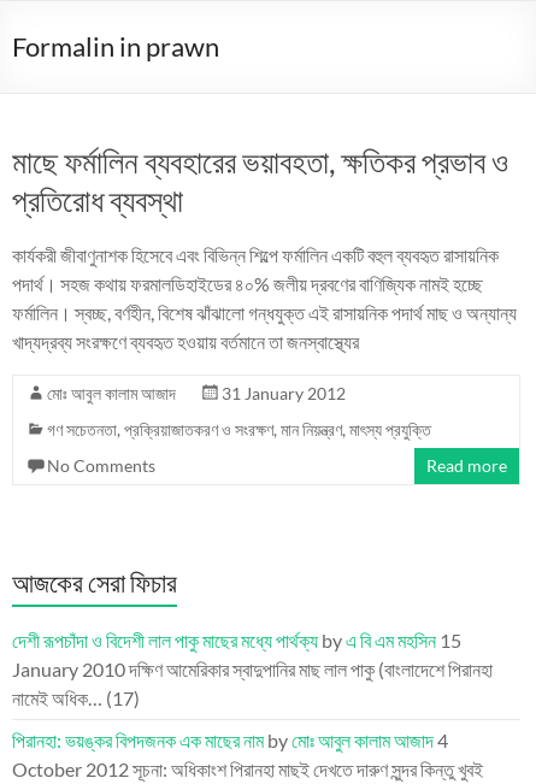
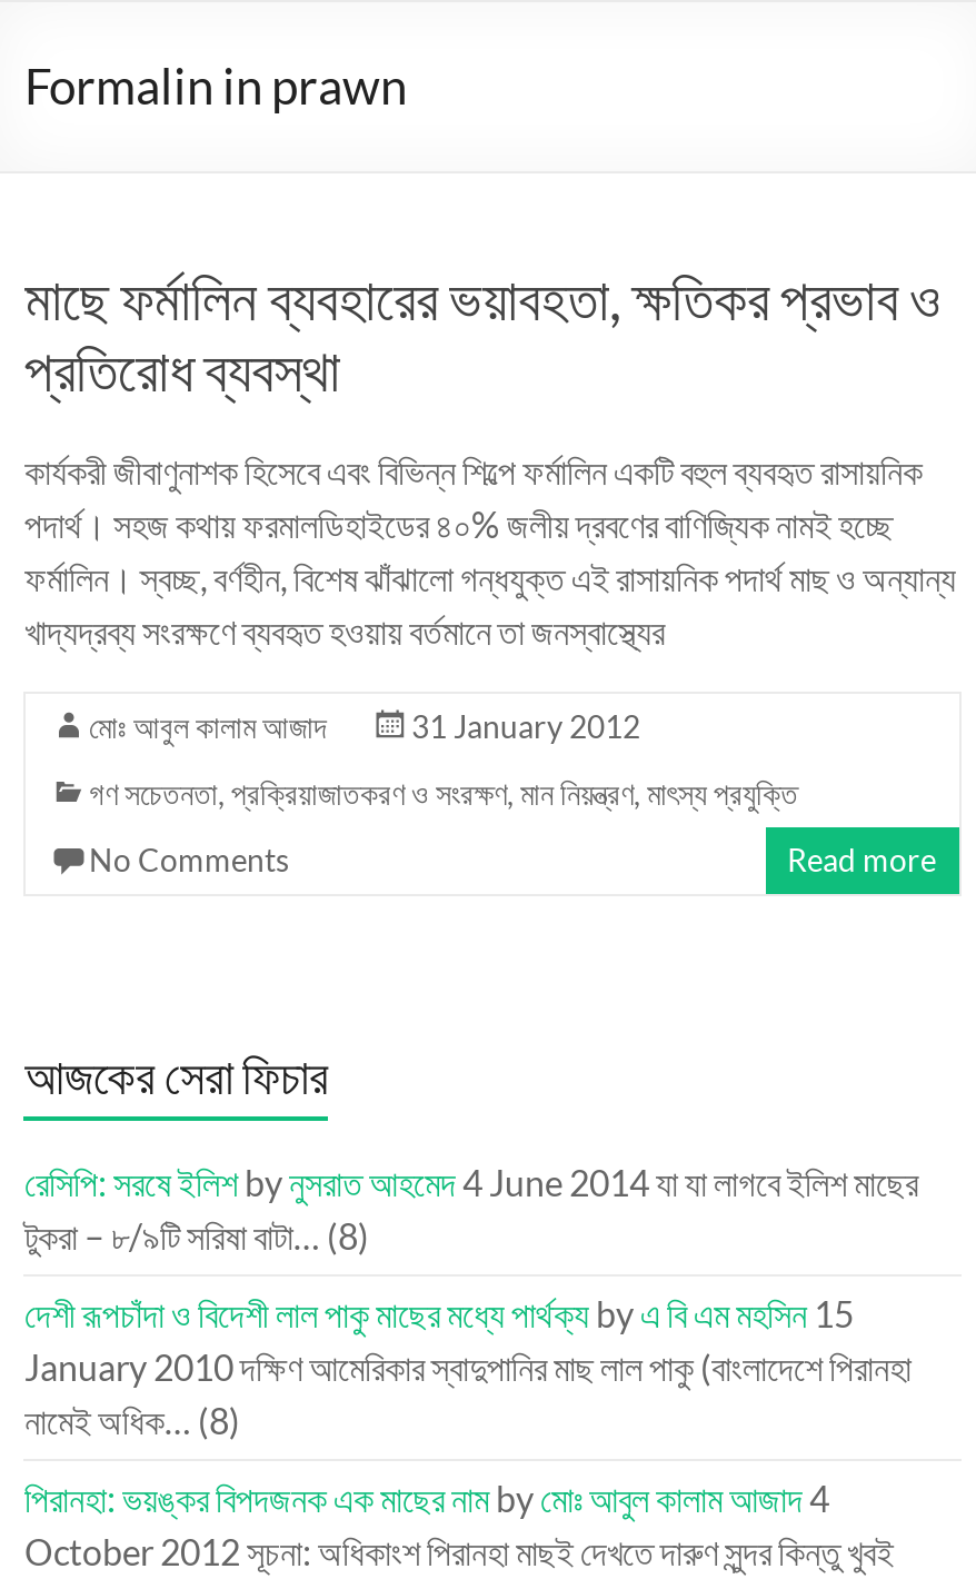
none -> [24,1161,918,1257] রেসিপি: সরষে ইলিশ byনুসরাত আহমেদ 4 June 2014 যা যা লাগবে ইলিশ মাছের | টুকরা – ৮/৯টি সরিষা বাটা… (8)
[13,686,140,709] নামেই অধিক… (17) -> [24,1399,240,1441] নামেই অধিক… (8)

